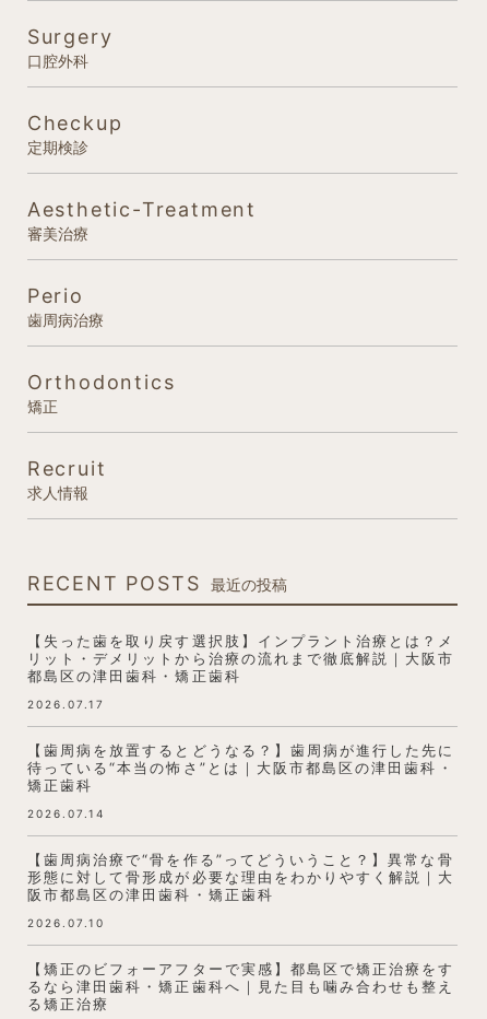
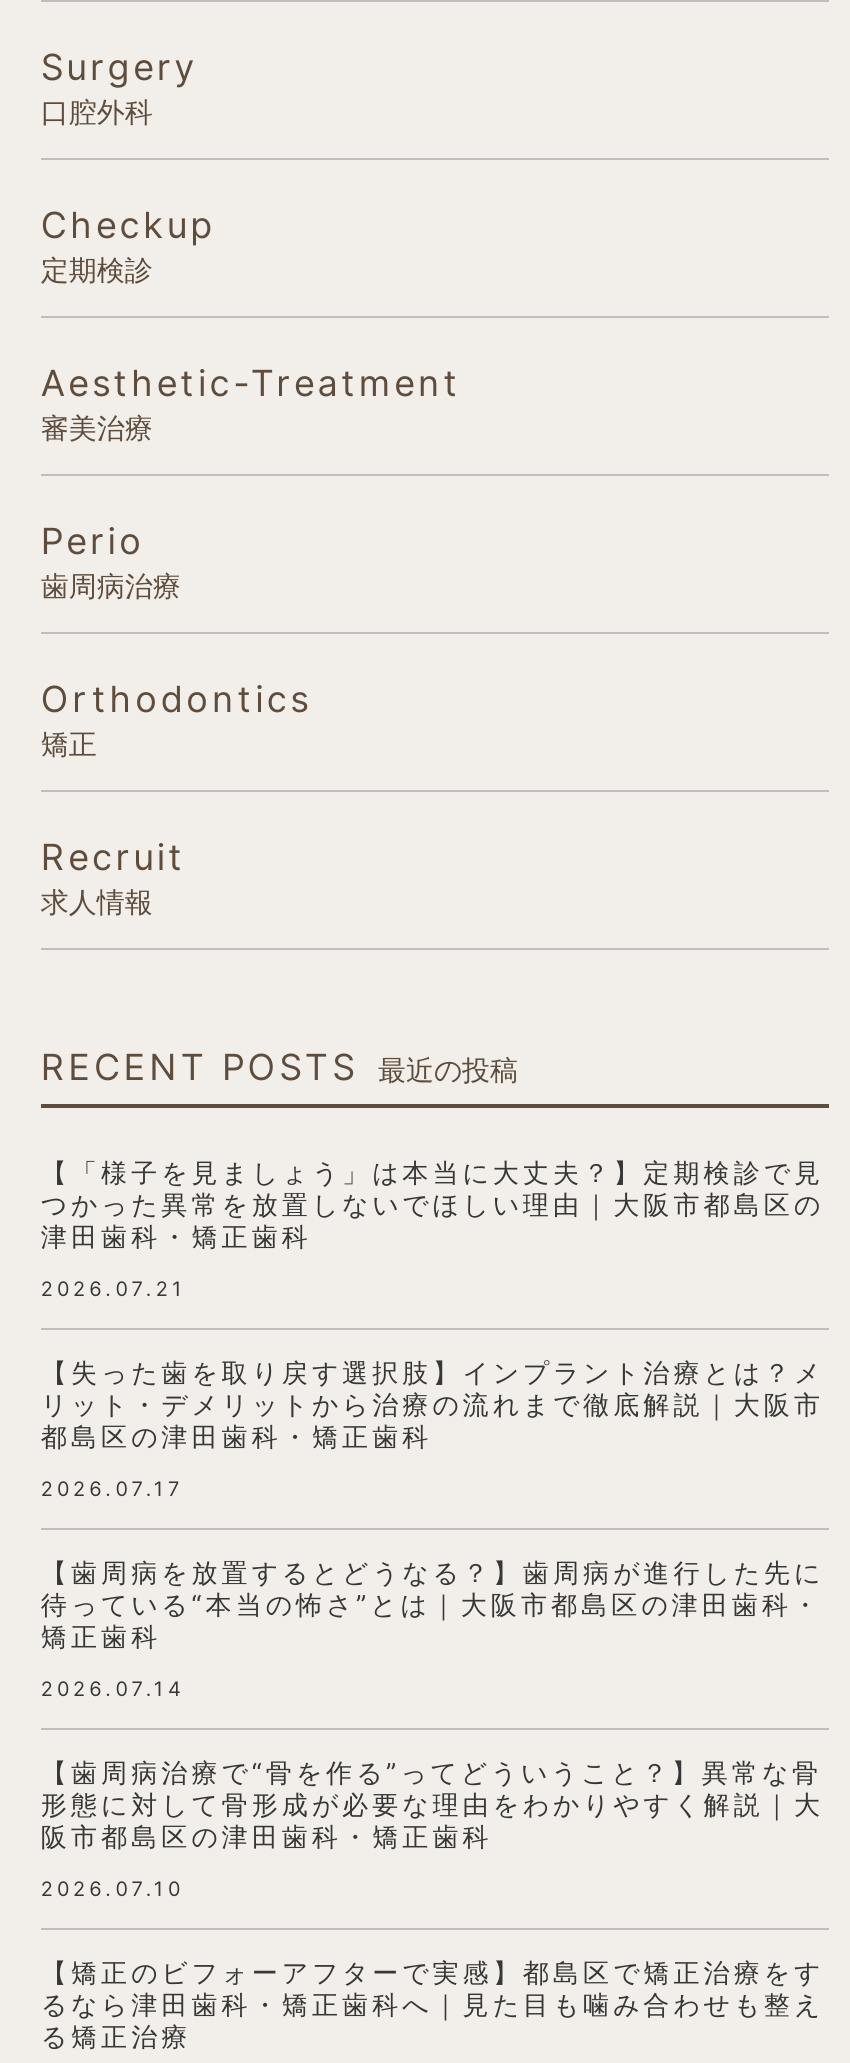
none -> [41,1156,824,1300] 【「様子を見ましょう」は本当に大丈夫？】定期検診で見 | つかった異常を放置しないでほしい理由｜大阪市都島区の | 津田歯科・矯正歯科 | 2026.07.21

